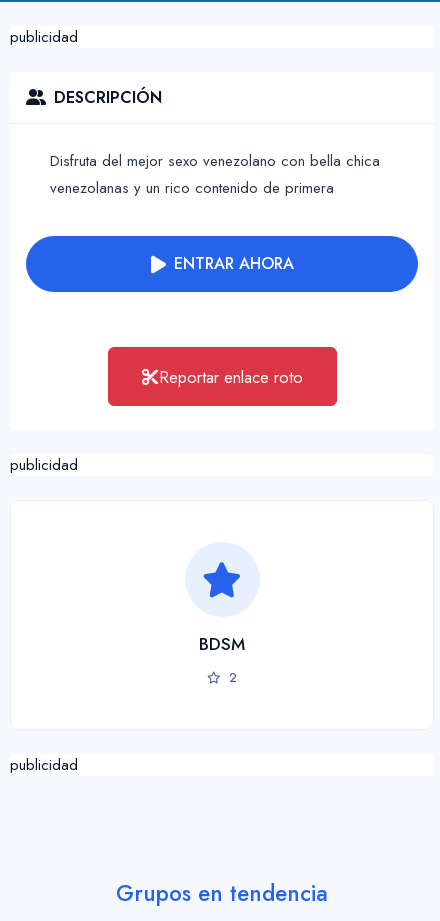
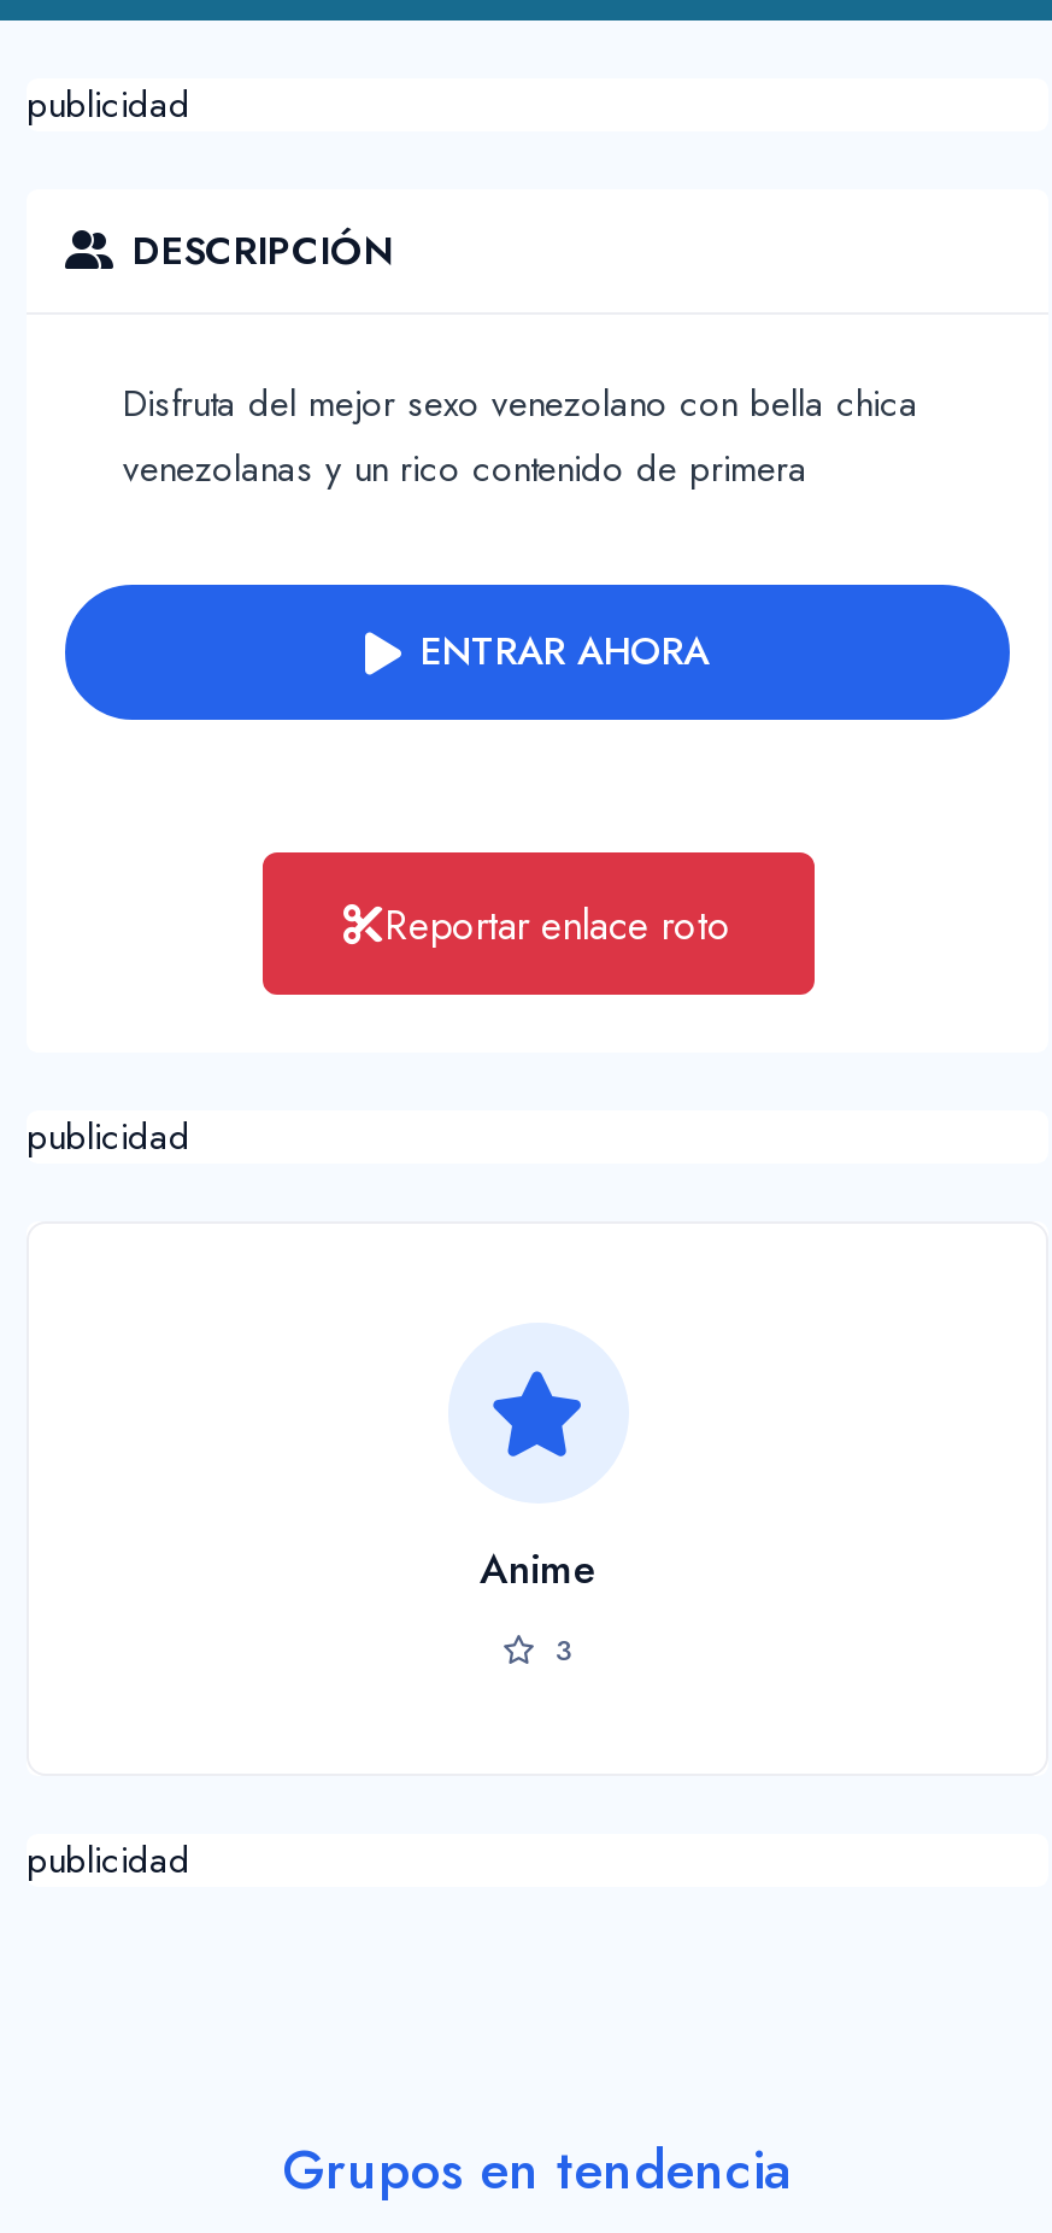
[199,631,245,655] BDSM -> [480,1539,595,1596] Anime
[229,668,237,686] 2 -> [556,1628,572,1671] 3

